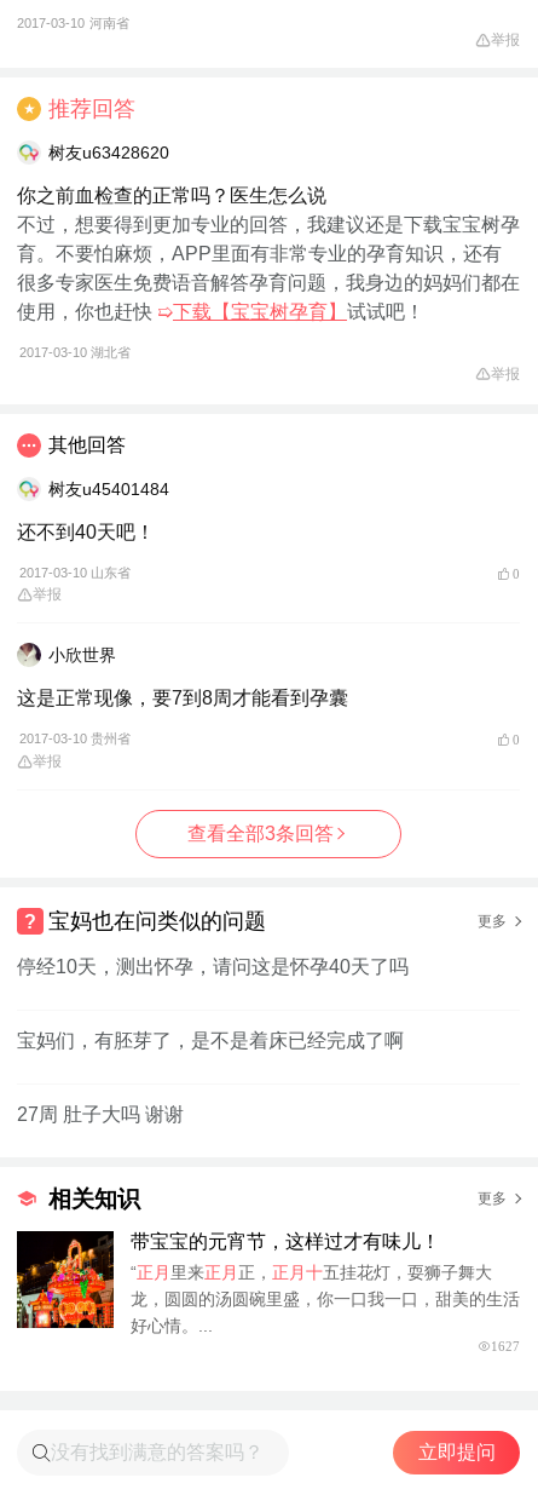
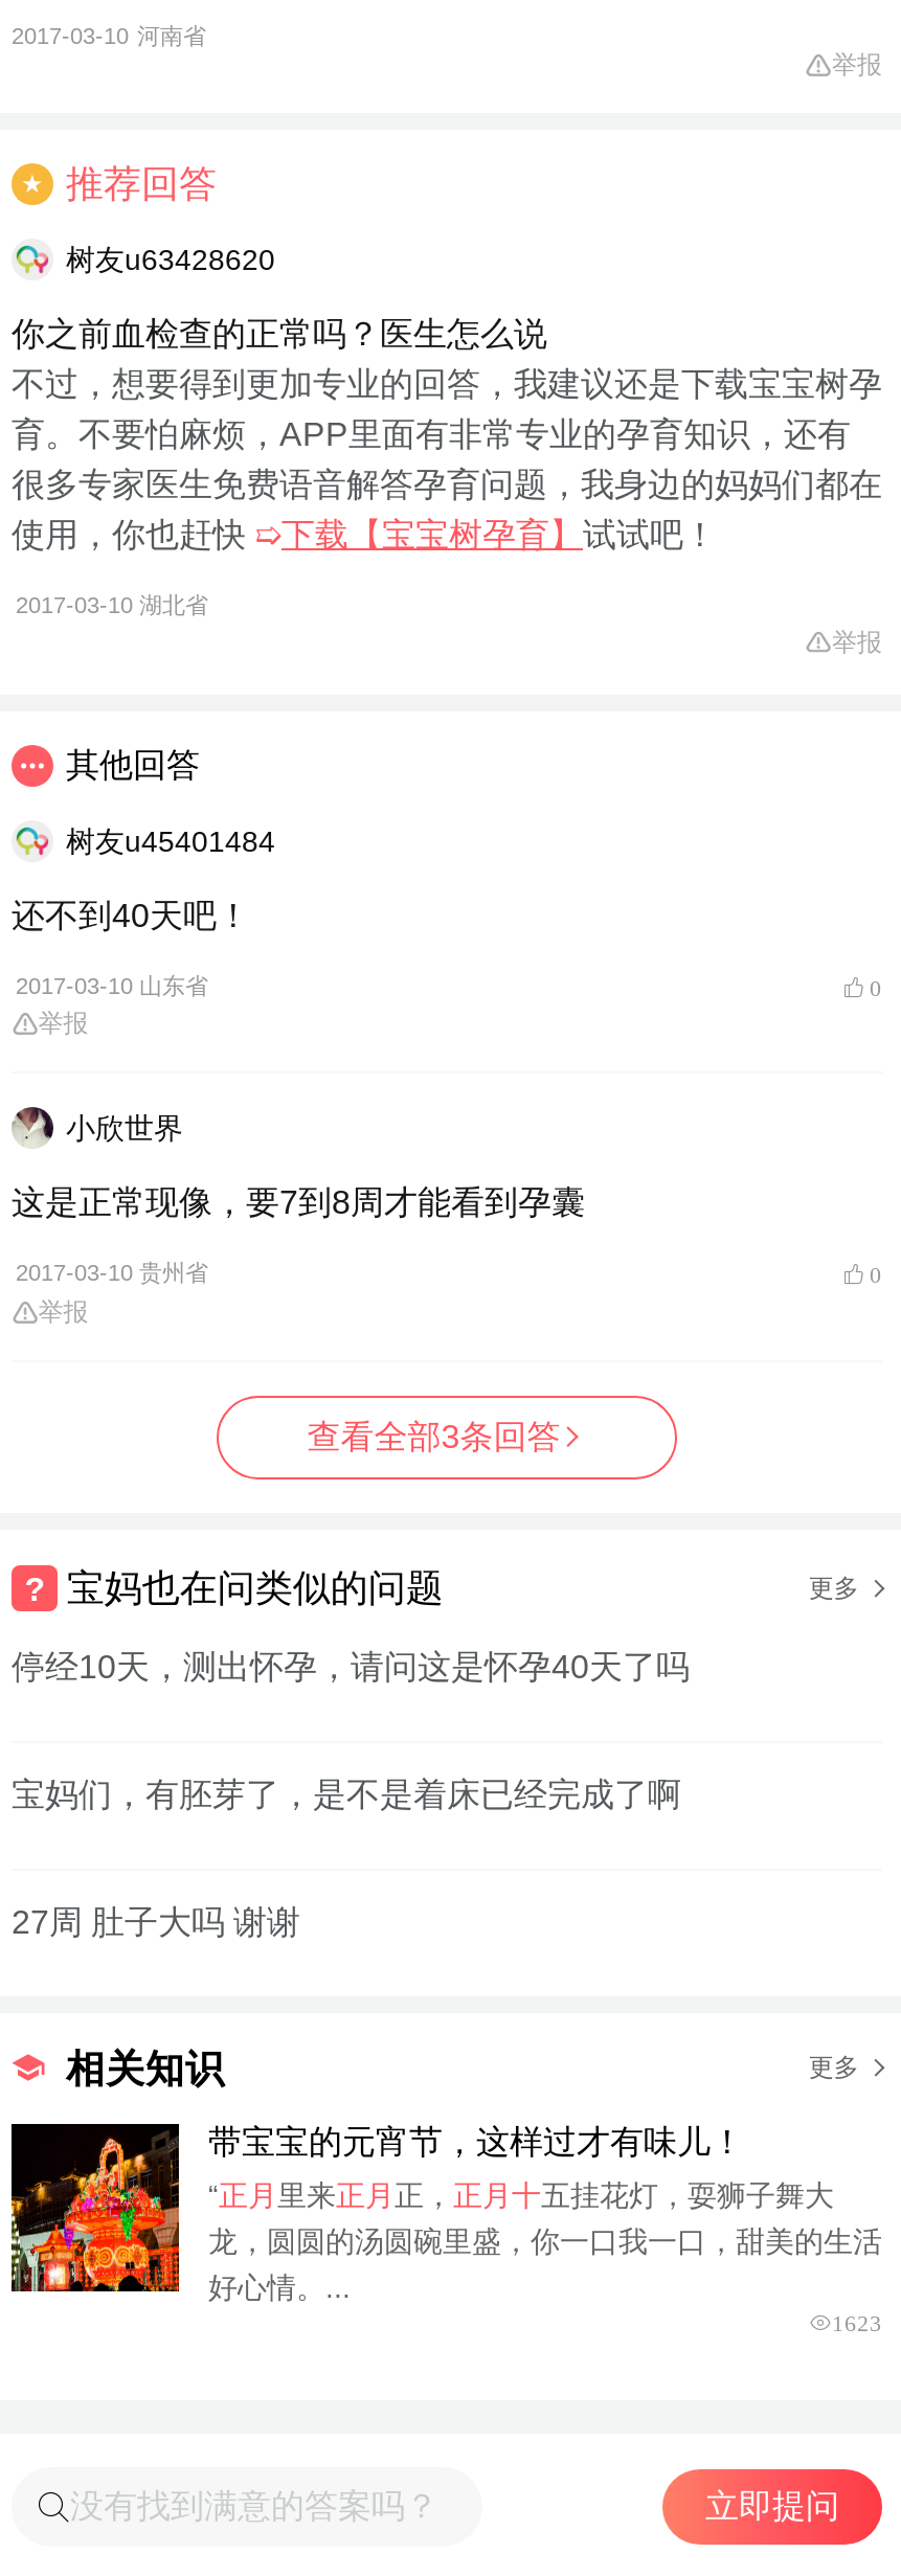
[491,1338,520,1352] 1627 -> [832,2309,882,2332] 1623

